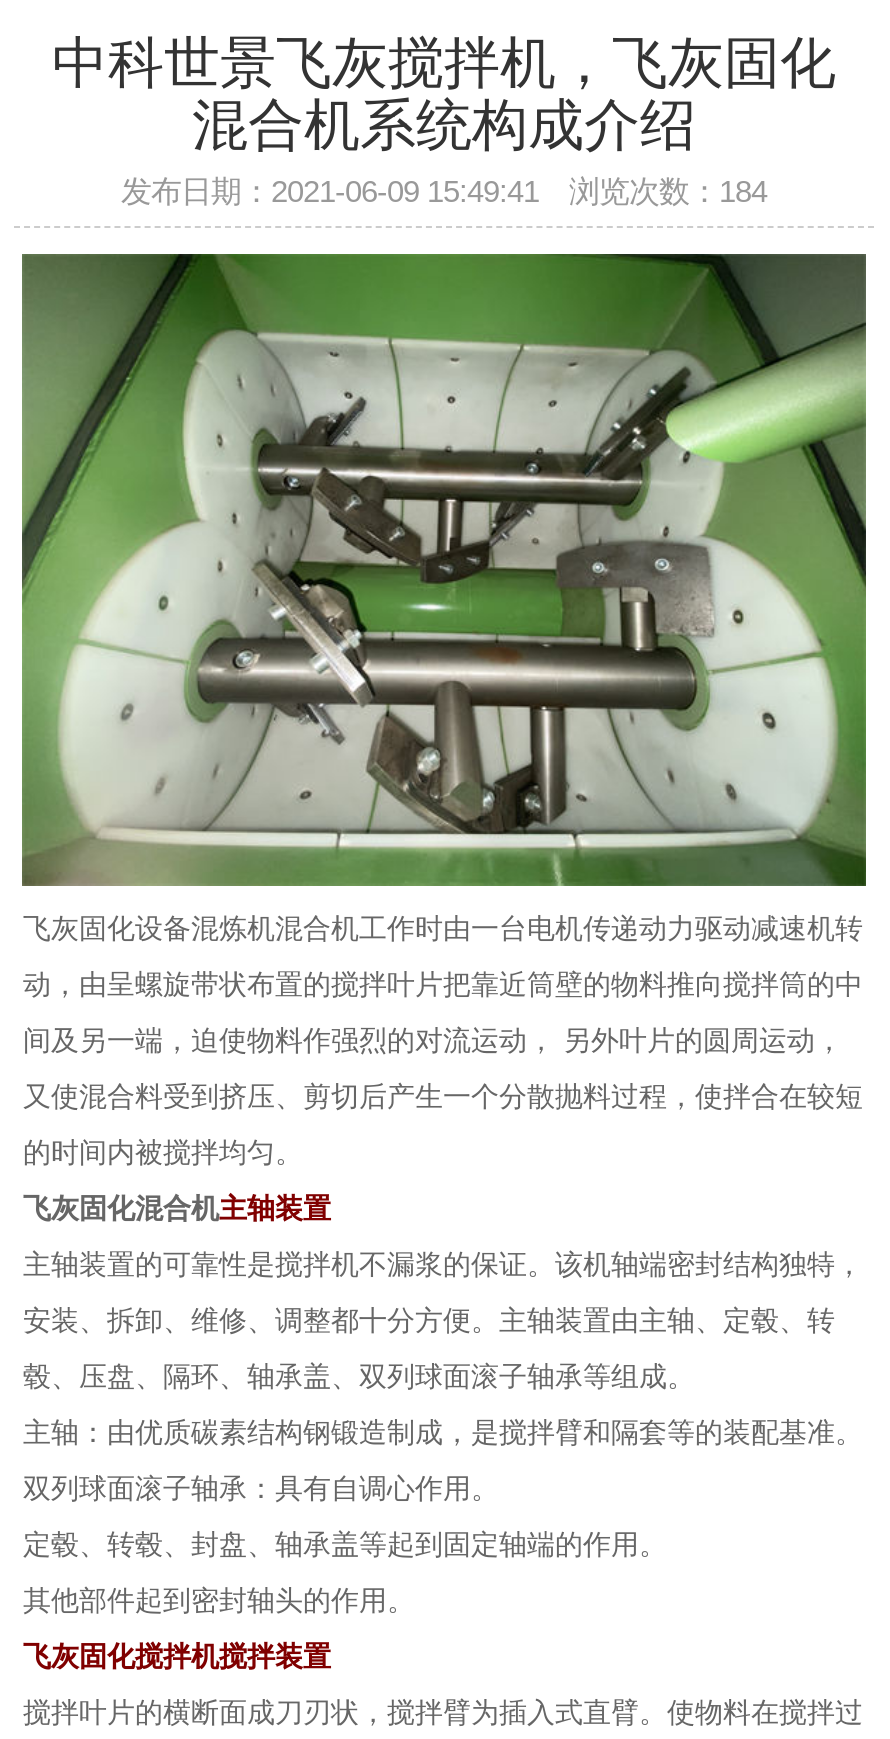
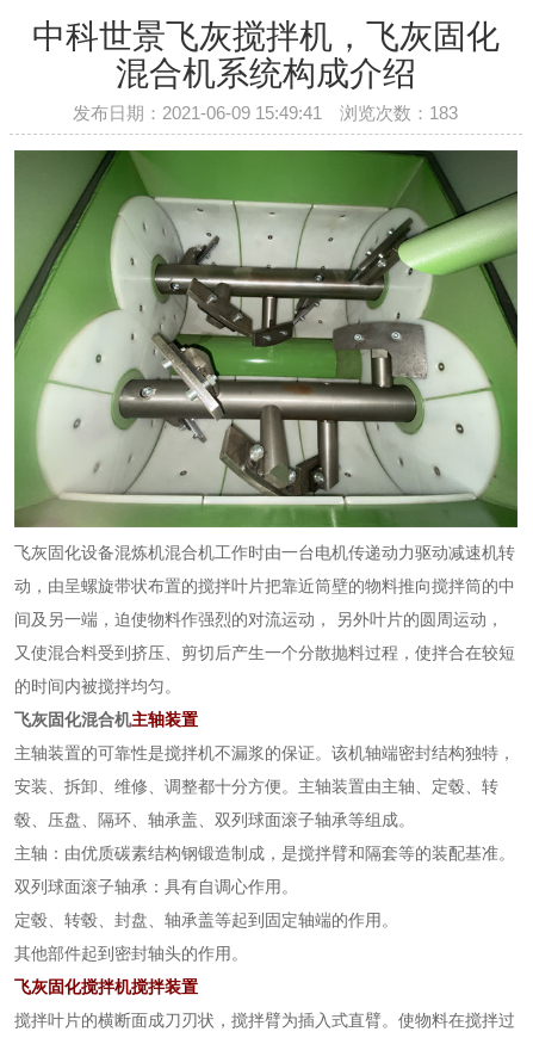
[121,174,767,208] 发布日期：2021-06-09 15:49:41 浏览次数：184 -> [73,103,458,123] 发布日期：2021-06-09 15:49:41 浏览次数：183

